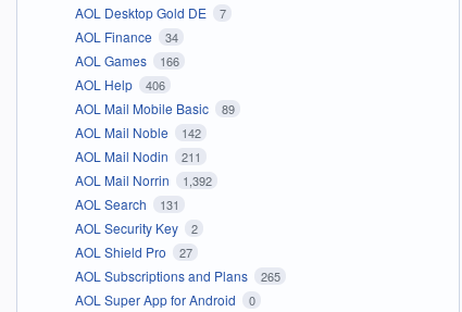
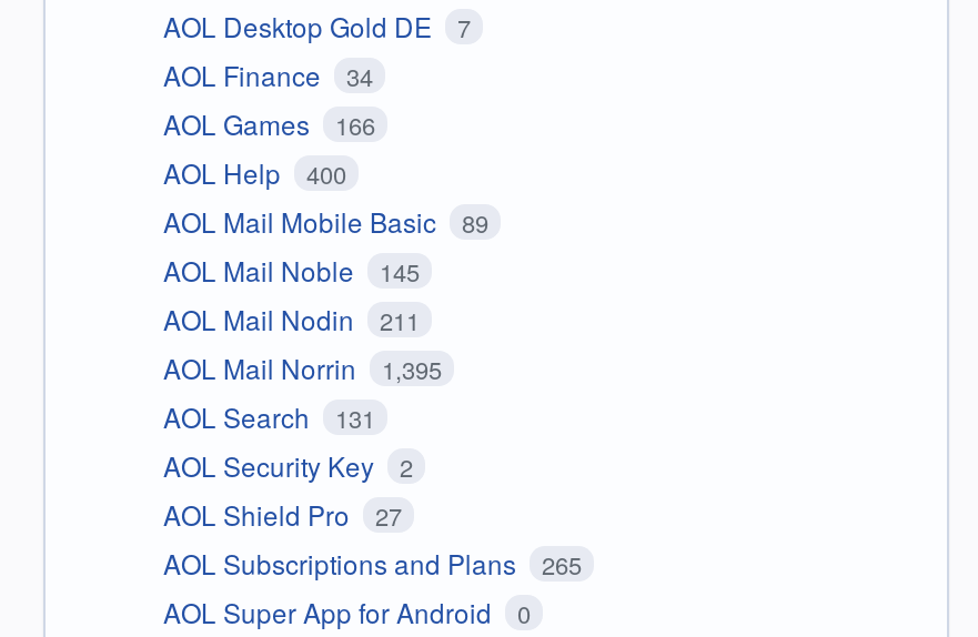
[75,75,165,93] AOL Help 406 -> [163,153,346,190] AOL Help 400
[75,123,201,141] AOL Mail Noble 142 -> [163,250,420,288] AOL Mail Noble 145
[75,170,211,189] AOL Mail Norrin 1,392 -> [163,348,442,386] AOL Mail Norrin 1,395

